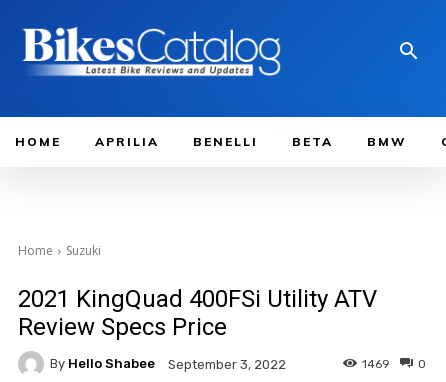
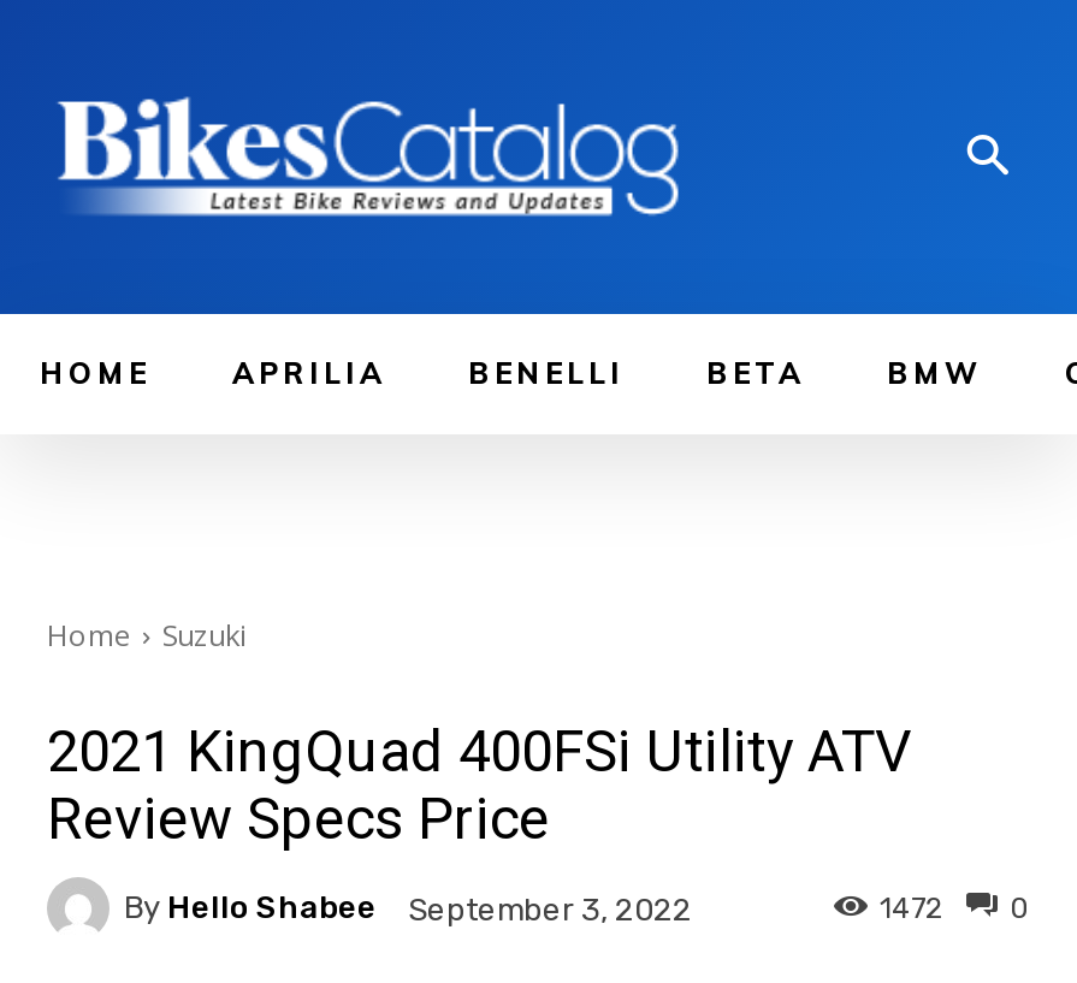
[362,357,426,371] 1469 0 -> [880,891,1029,925] 1472 0

